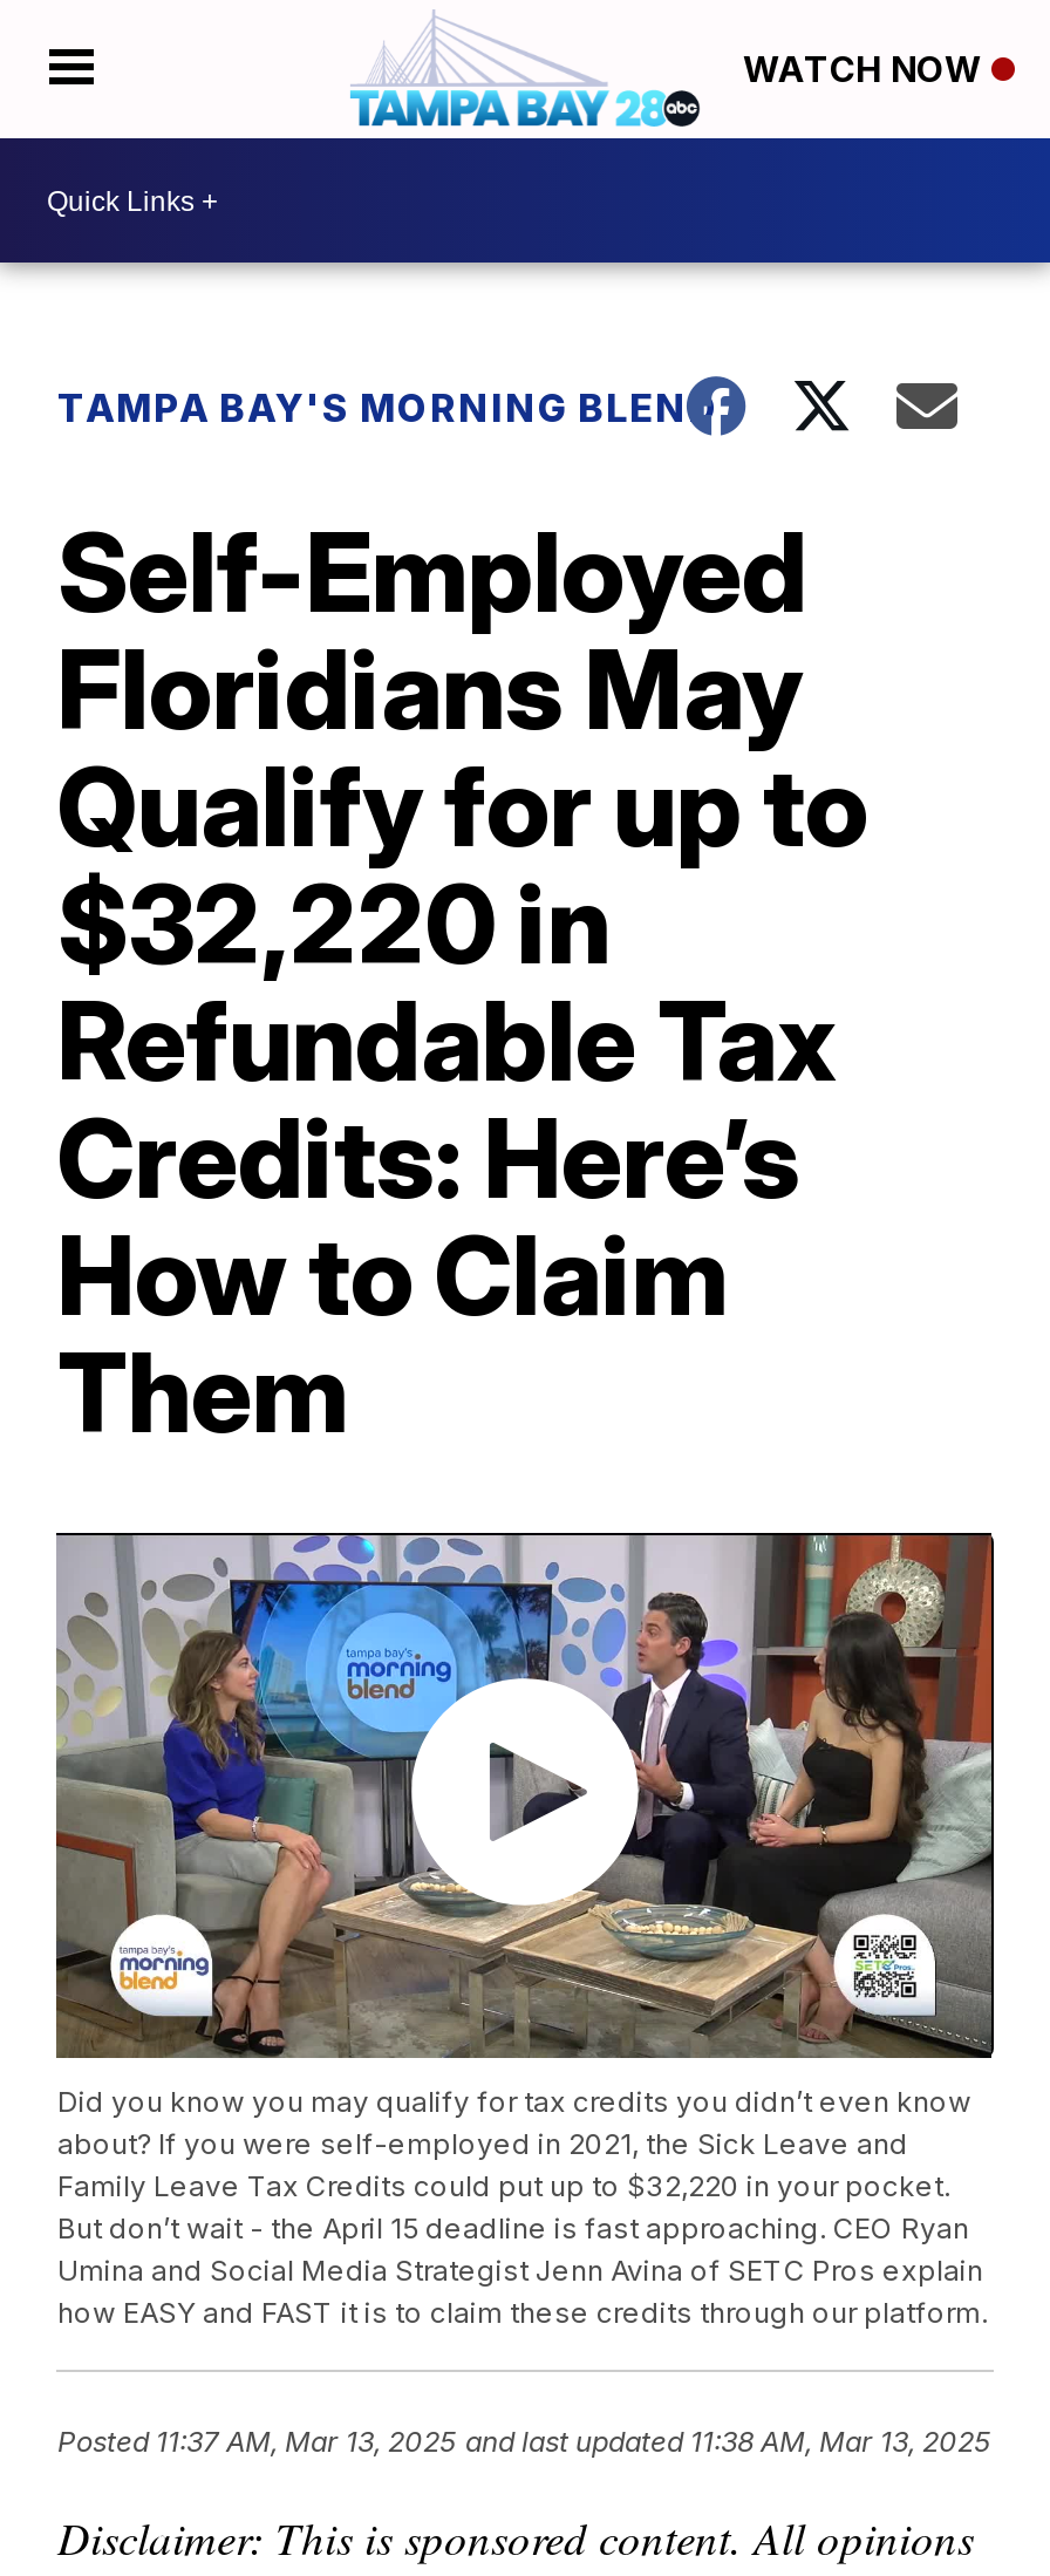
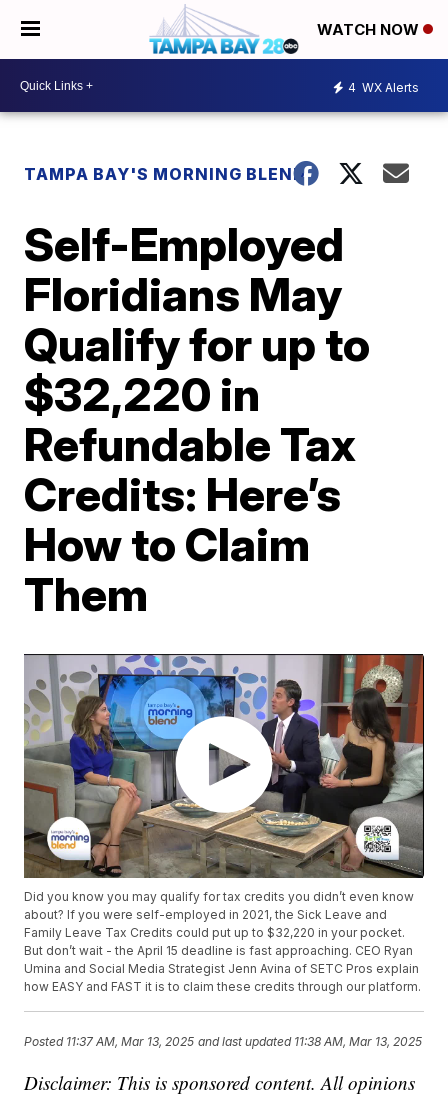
none -> [348,79,419,94] 4 WX Alerts

